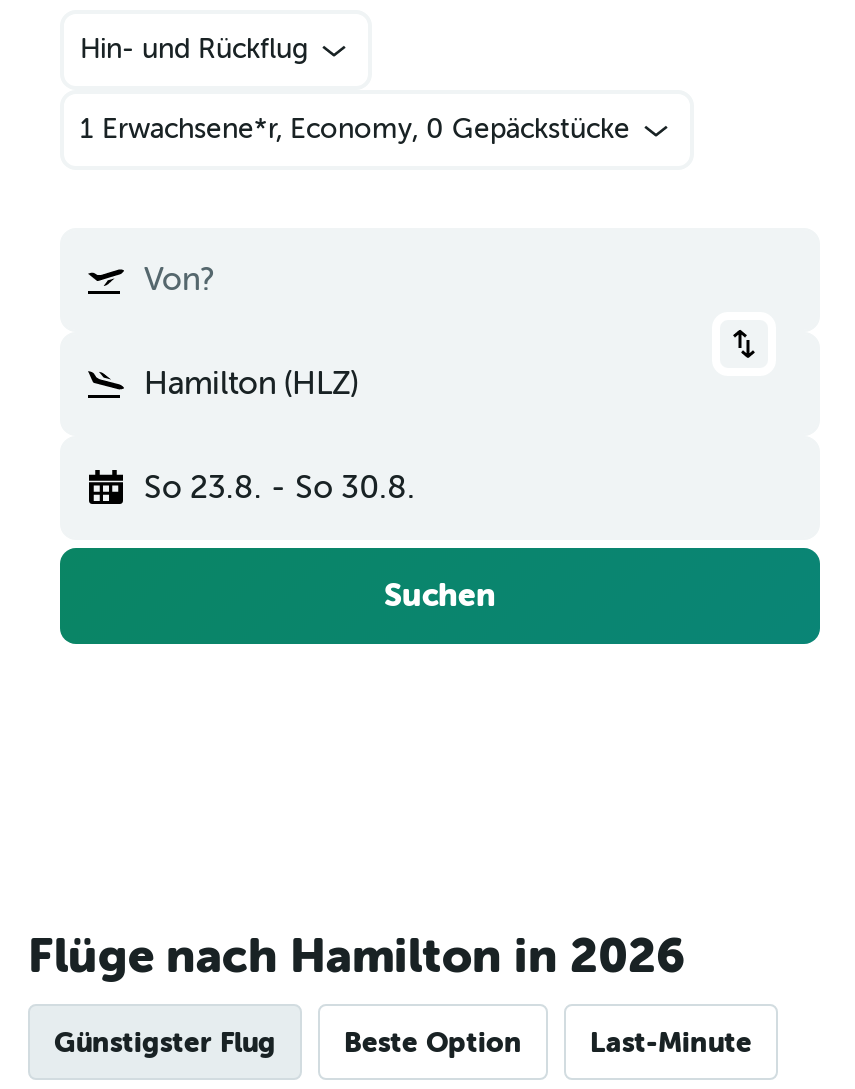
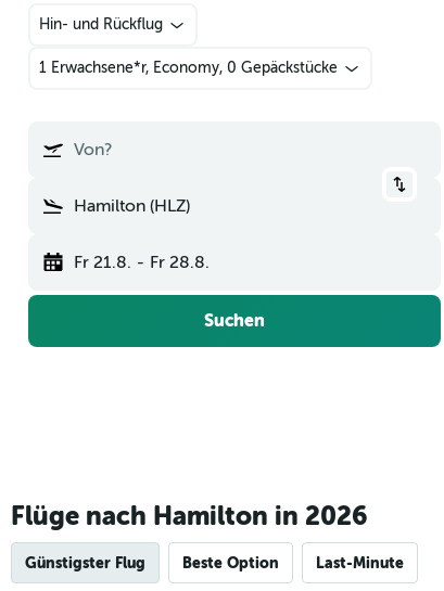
[144,470,415,506] So 23.8. - So 30.8. -> [74,253,209,272] Fr 21.8. - Fr 28.8.

